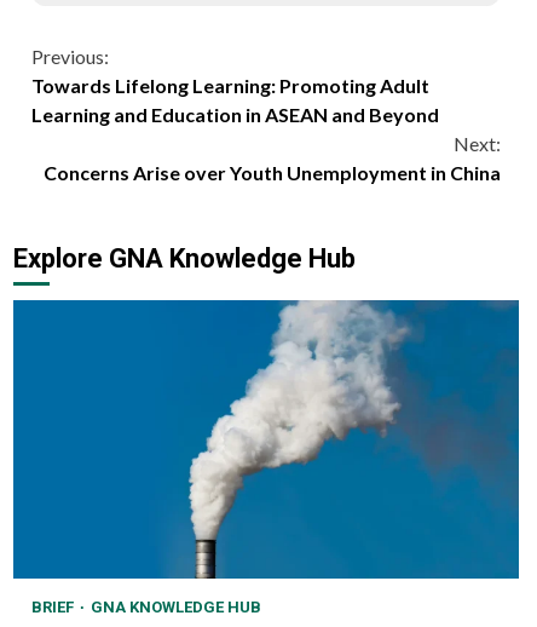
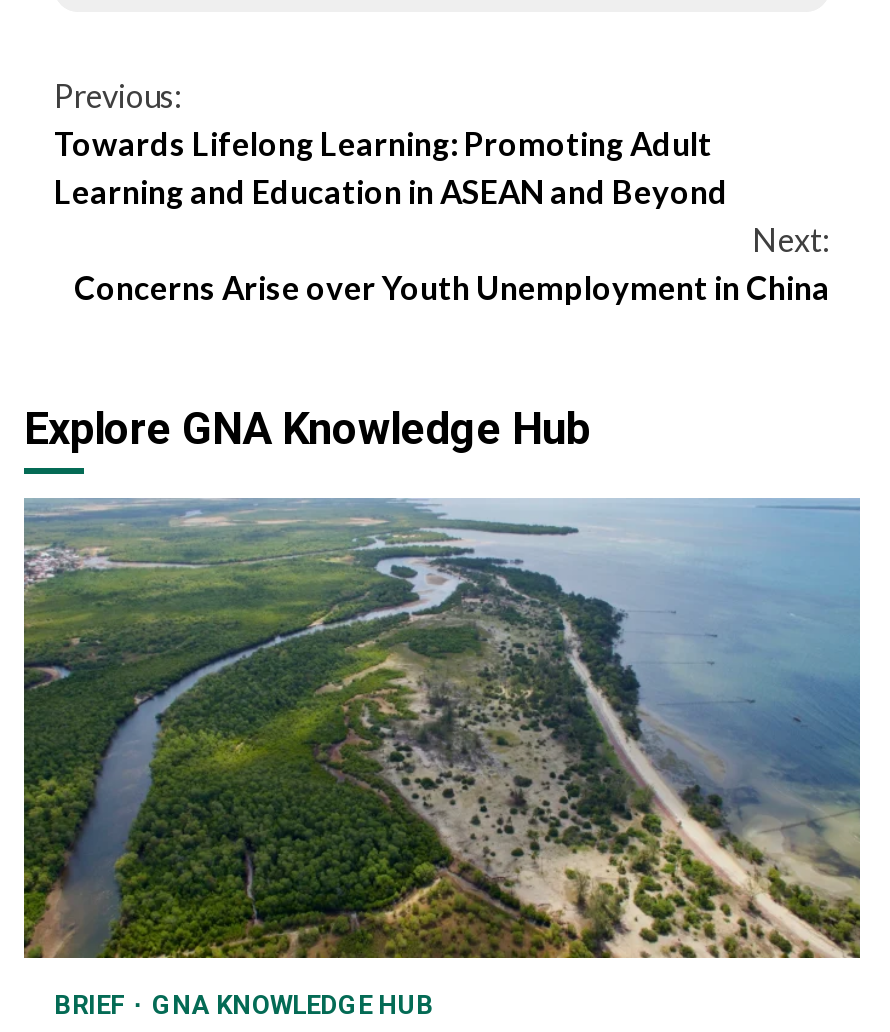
[12,299,520,580] [image] -> [22,496,862,960] [image]

